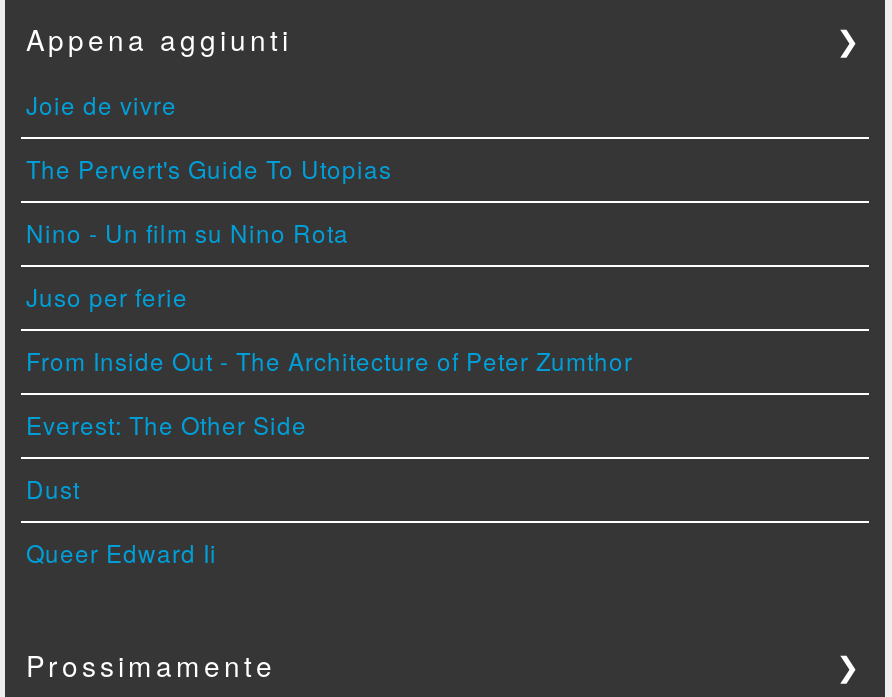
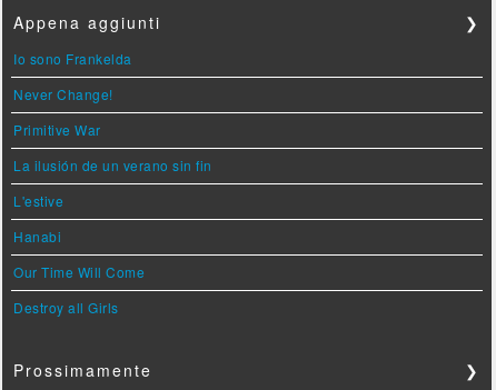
[26,88,177,122] Joie de vivre -> [14,49,132,68] Io sono Frankelda
[26,152,392,186] The Pervert's Guide To Utopias -> [14,85,113,104] Never Change!
[26,216,349,250] Nino - Un film su Nino Rota -> [14,120,101,139] Primitive War
[26,280,188,314] Juso per ferie -> [14,156,212,175] La ilusión de un verano sin fin
[26,344,633,378] From Inside Out - The Architecture of Peter Zumthor -> [14,191,64,210] L'estive
[26,408,307,442] Everest: The Other Side -> [14,227,62,246] Hanabi
[26,472,80,506] Dust -> [14,263,145,281] Our Time Will Come
[26,536,217,570] Queer Edward Ii -> [14,298,119,317] Destroy all Girls

